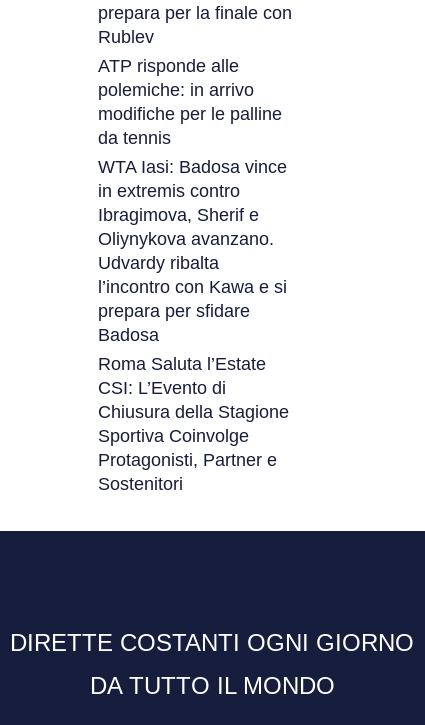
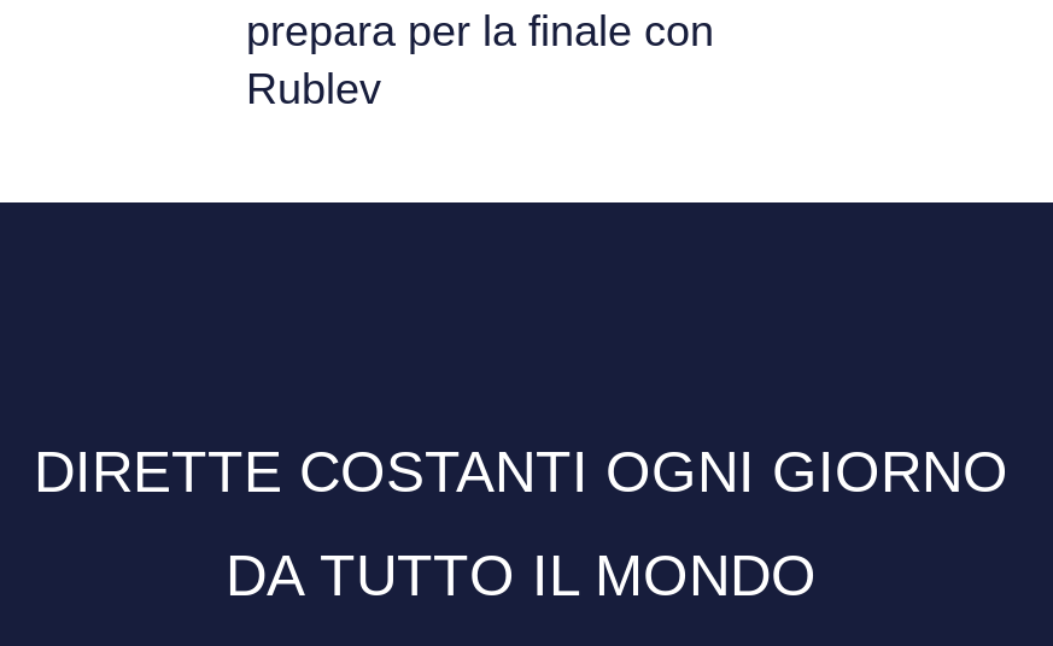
[98,56,289,494] ATP risponde alle | polemiche: in arrivo | modifiche per le palline | da tennis | WTA Iasi: Badosa vince | in extremis contro | Ibragimova, Sherif e | Oliynykova avanzano. | Udvardy ribalta | l’incontro con Kawa e si | prepara per sfidare | Badosa | Roma Saluta l’Estate | CSI: L’Evento di | Chiusura della Stagione | Sportiva Coinvolge | Protagonisti, Partner e | Sostenitori -> none

